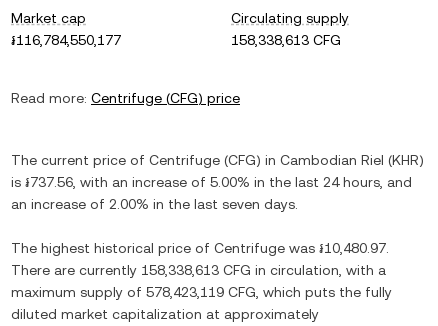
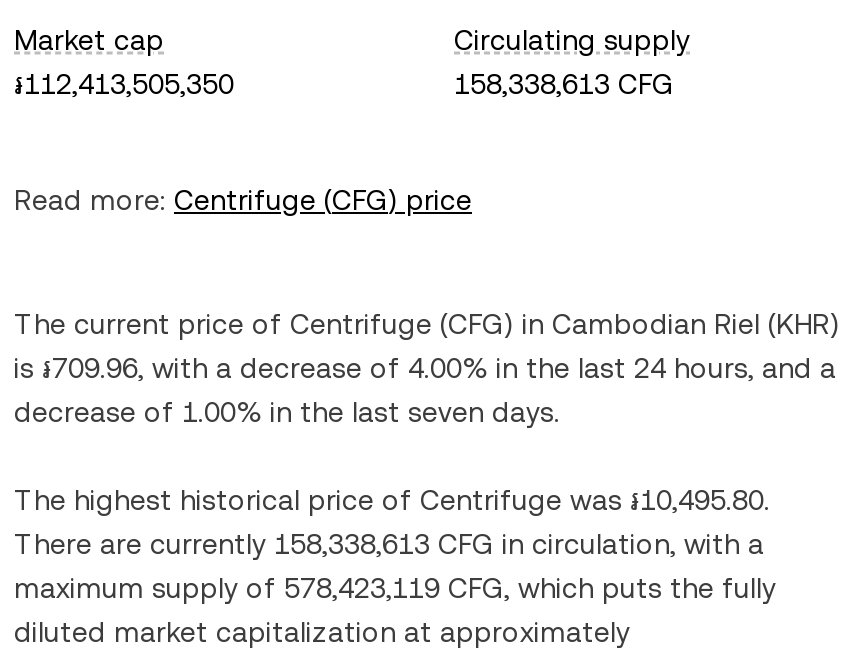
[11,32,121,48] ៛116,784,550,177 -> [14,68,234,100] ៛112,413,505,350
[11,174,412,212] is៛737.56, with an increase of 5.00% in the last 24 hours, and | an increase of 2.00% in the last seven days. -> [14,352,836,428] is៛709.96, with a decrease of 4.00% in the last 24 hours, and a | decrease of 1.00% in the last seven days.
[11,240,389,256] The highest historical price of Centrifuge was៛10,480.97. -> [14,484,770,516] The highest historical price of Centrifuge was៛10,495.80.

